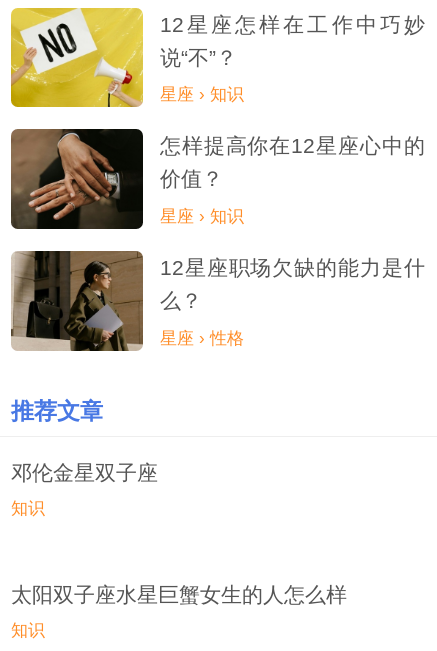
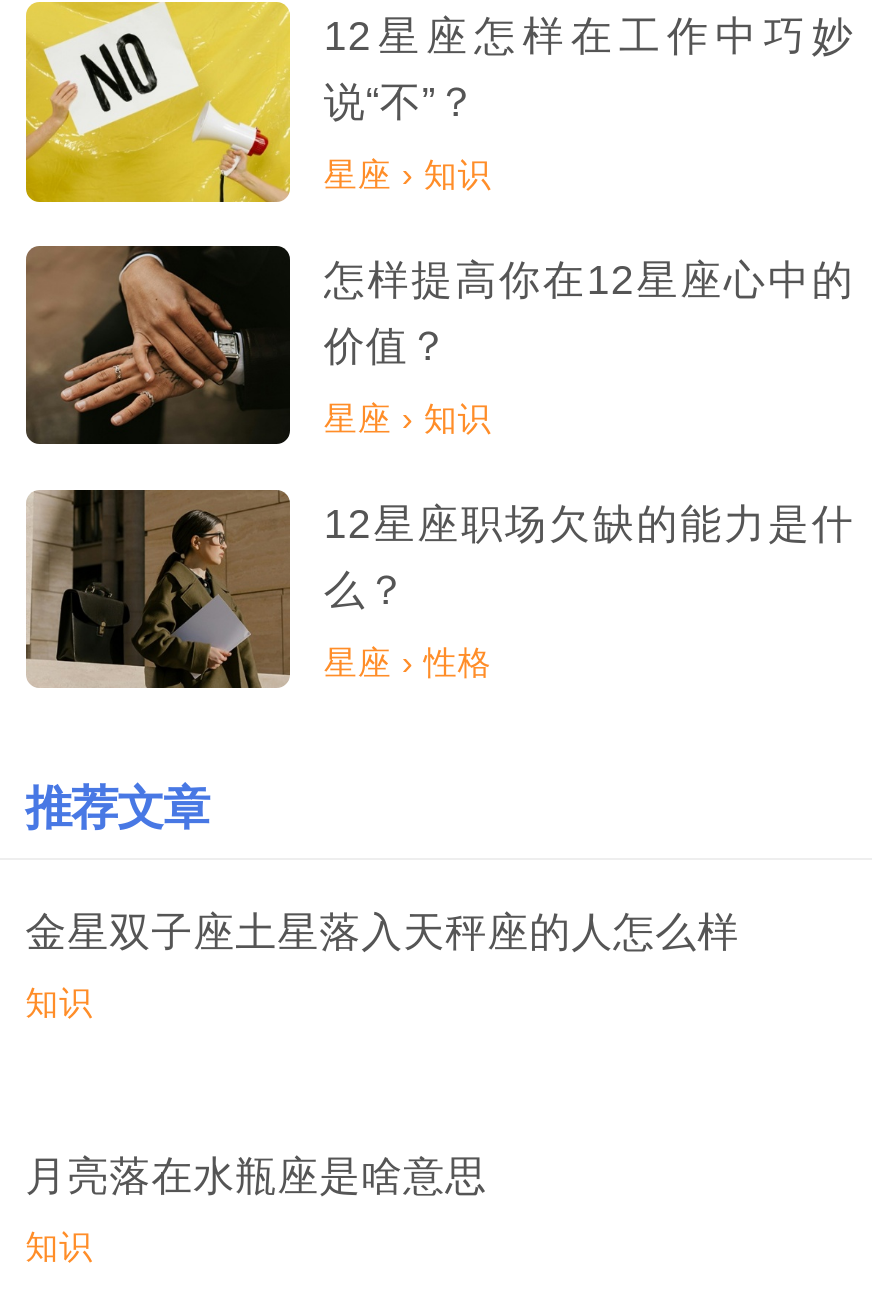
[11,461,158,484] 邓伦金星双子座 -> [25,909,739,955] 金星双子座土星落入天秤座的人怎么样
[11,583,347,606] 太阳双子座水星巨蟹女生的人怎么样 -> [25,1153,487,1199] 月亮落在水瓶座是啥意思

